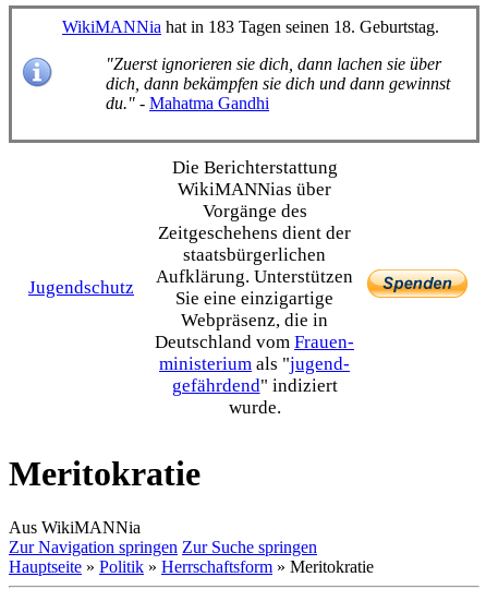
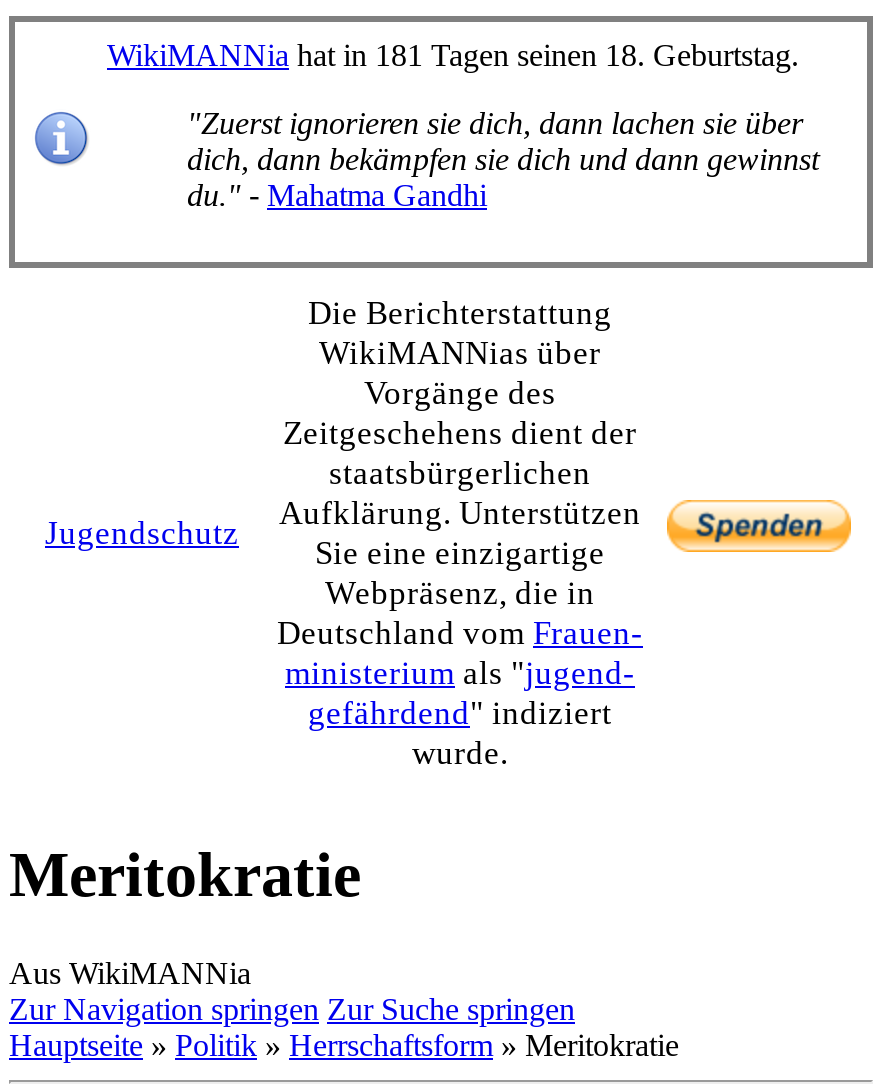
[62,17,439,36] WikiMANNia hat in 183 Tagen seinen 18. Geburtstag. -> [107,38,799,72] WikiMANNia hat in 181 Tagen seinen 18. Geburtstag.

